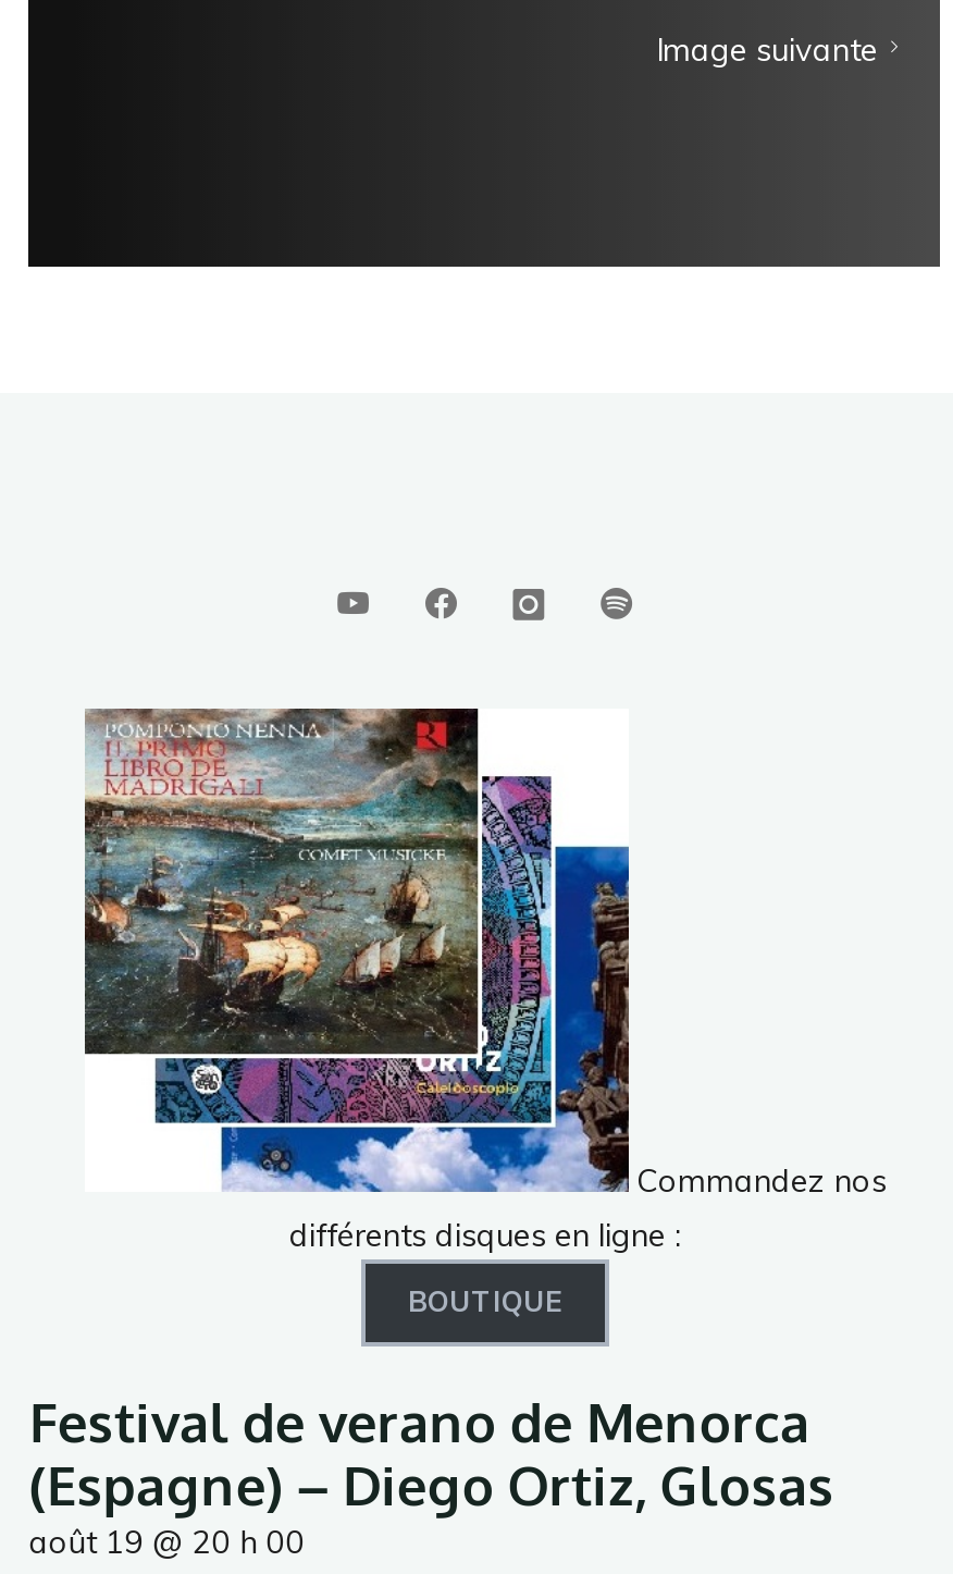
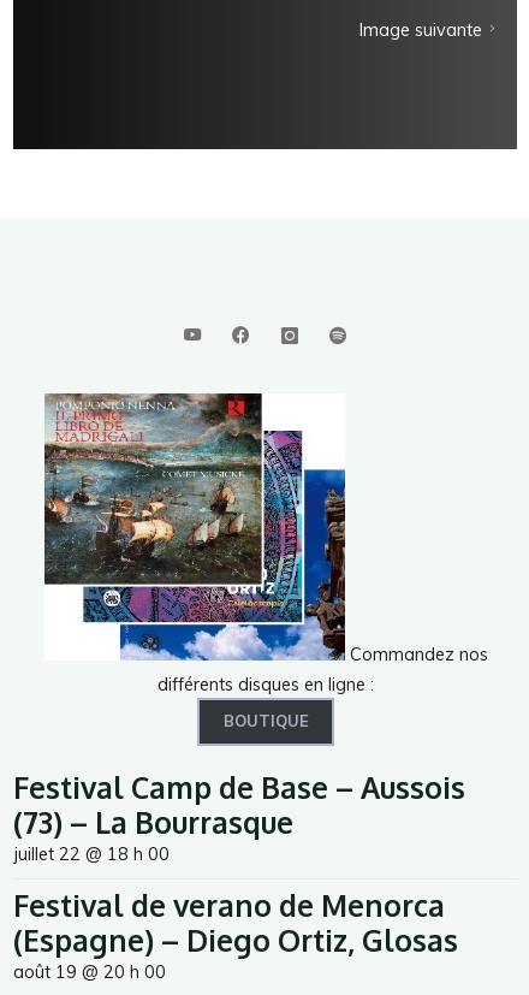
none -> [14,768,466,864] Festival Camp de Base – Aussois | (73) – La Bourrasque | juillet 22 @ 18 h 00

